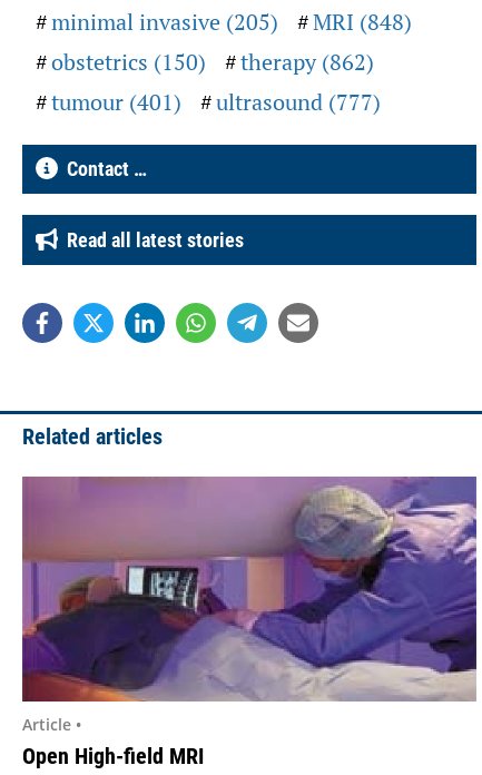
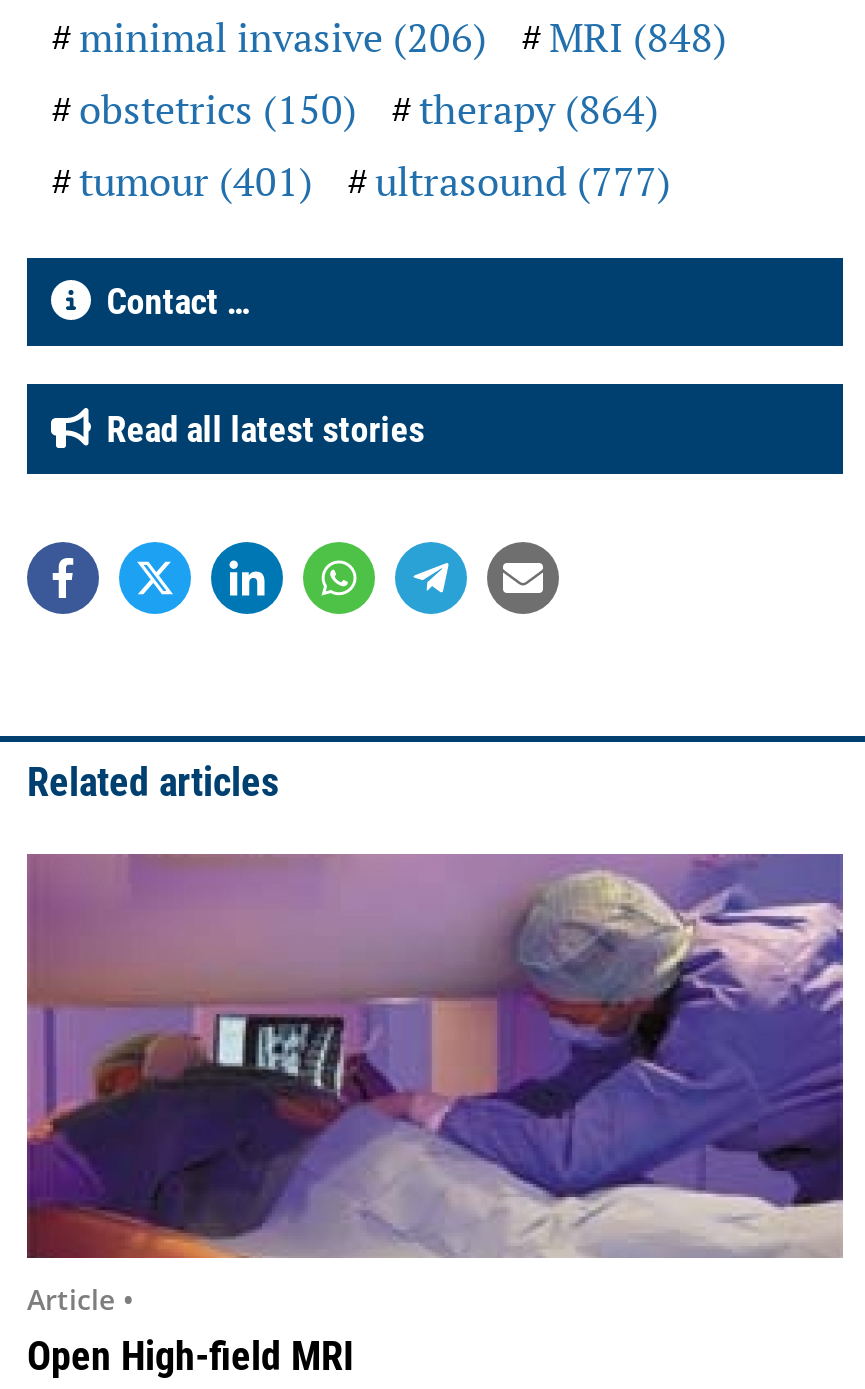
[51,6,278,36] minimal invasive (205) -> [79,9,487,63] minimal invasive (206)
[51,46,374,76] obstetrics (150) therapy (862) -> [79,81,659,135] obstetrics (150) therapy (864)

